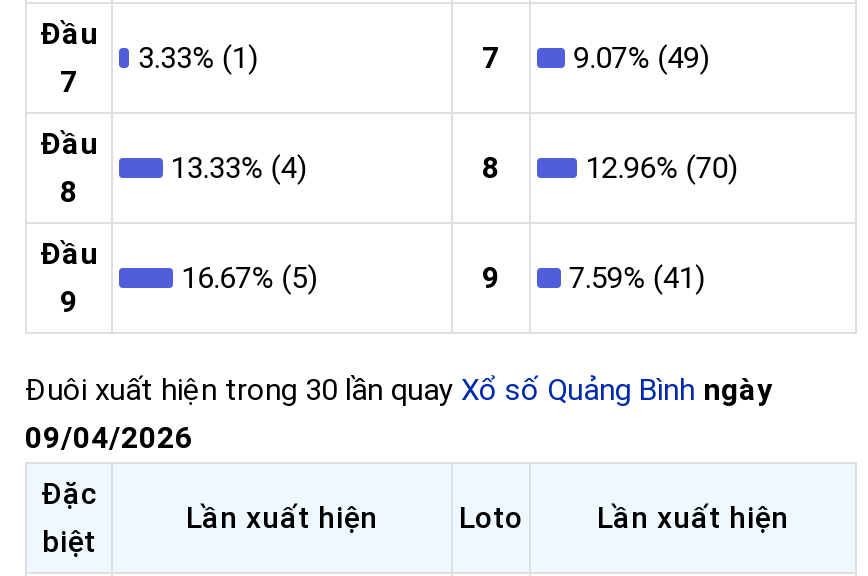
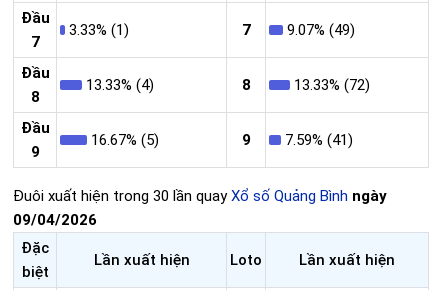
[577,150,737,186] 12.96% (70) -> [290,76,370,94] 13.33% (72)

